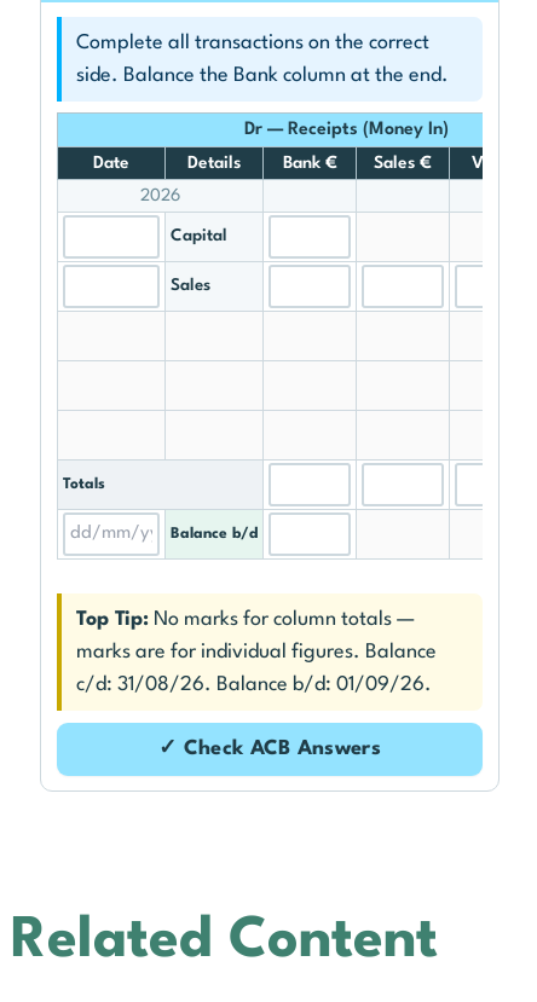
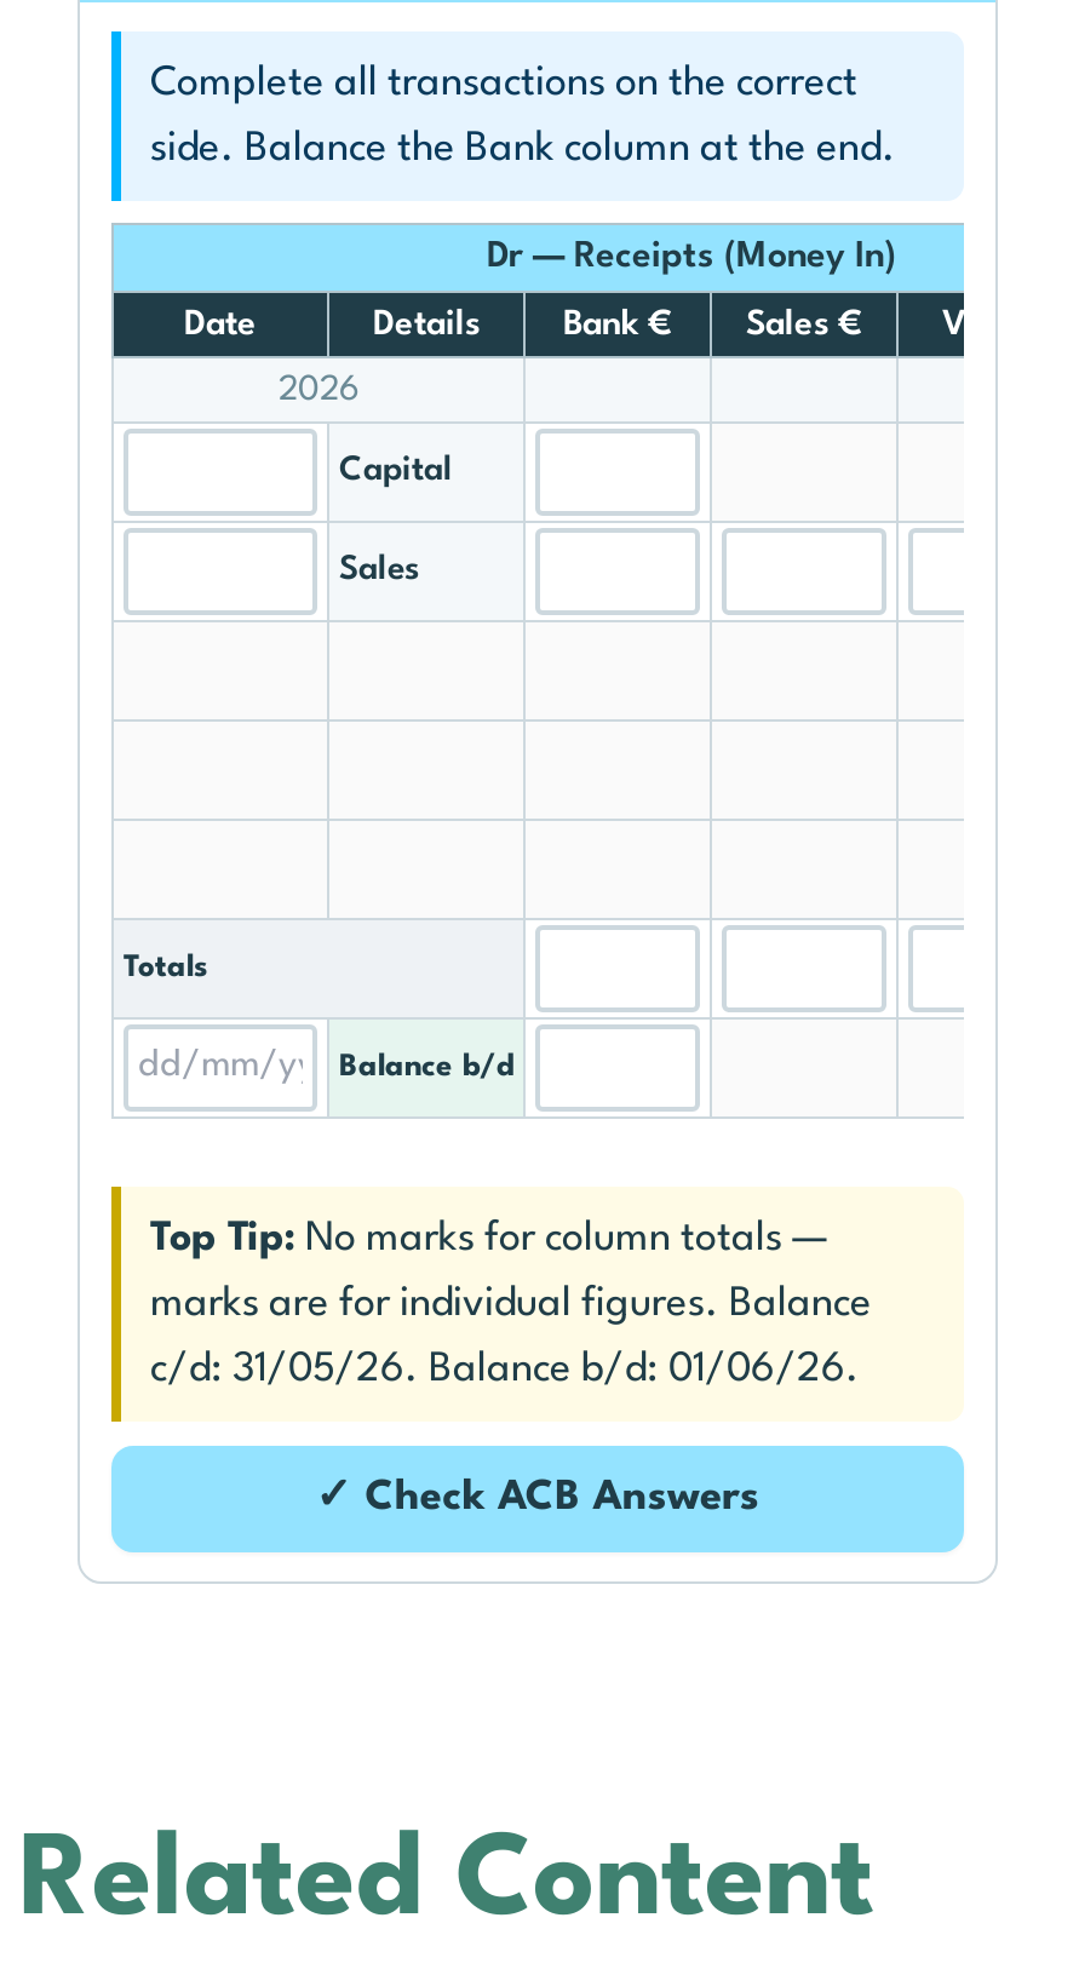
[76,674,432,695] c/d: 31/08/26. Balance b/d: 01/09/26. -> [150,1350,860,1391] c/d: 31/05/26. Balance b/d: 01/06/26.

